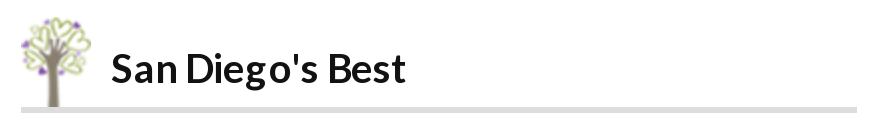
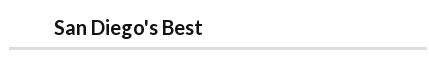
[21,17,93,109] [image] -> none

